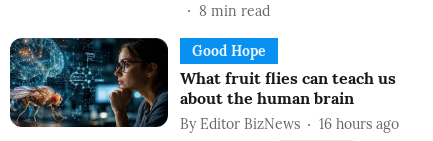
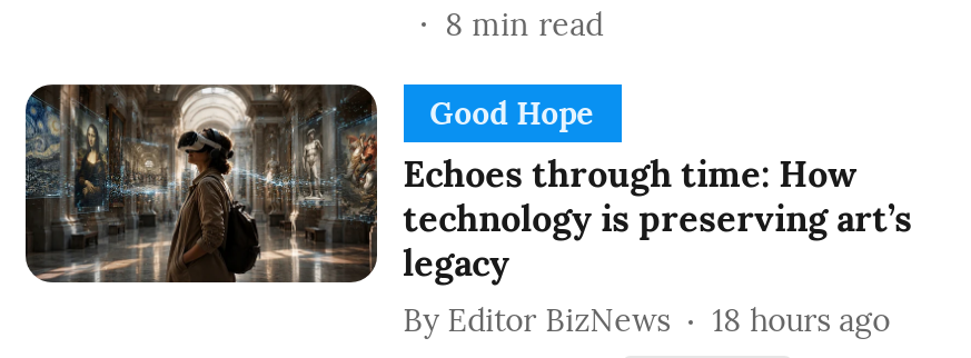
[9,37,396,128] [image] | What fruit flies can teach us | about the human brain -> [26,82,912,285] [image] | Echoes through time: How | technology is preserving art’s | legacy
[180,114,399,132] By Editor BizNews 16 hours ago -> [403,299,890,339] By Editor BizNews 18 hours ago

